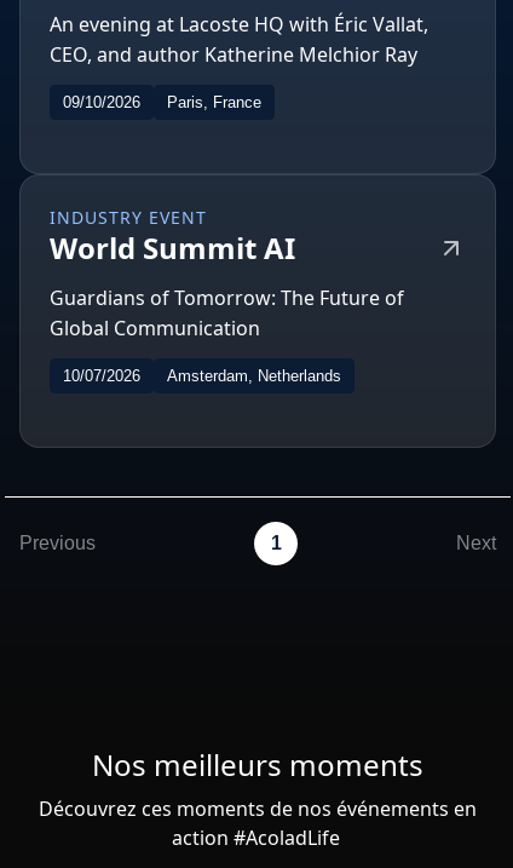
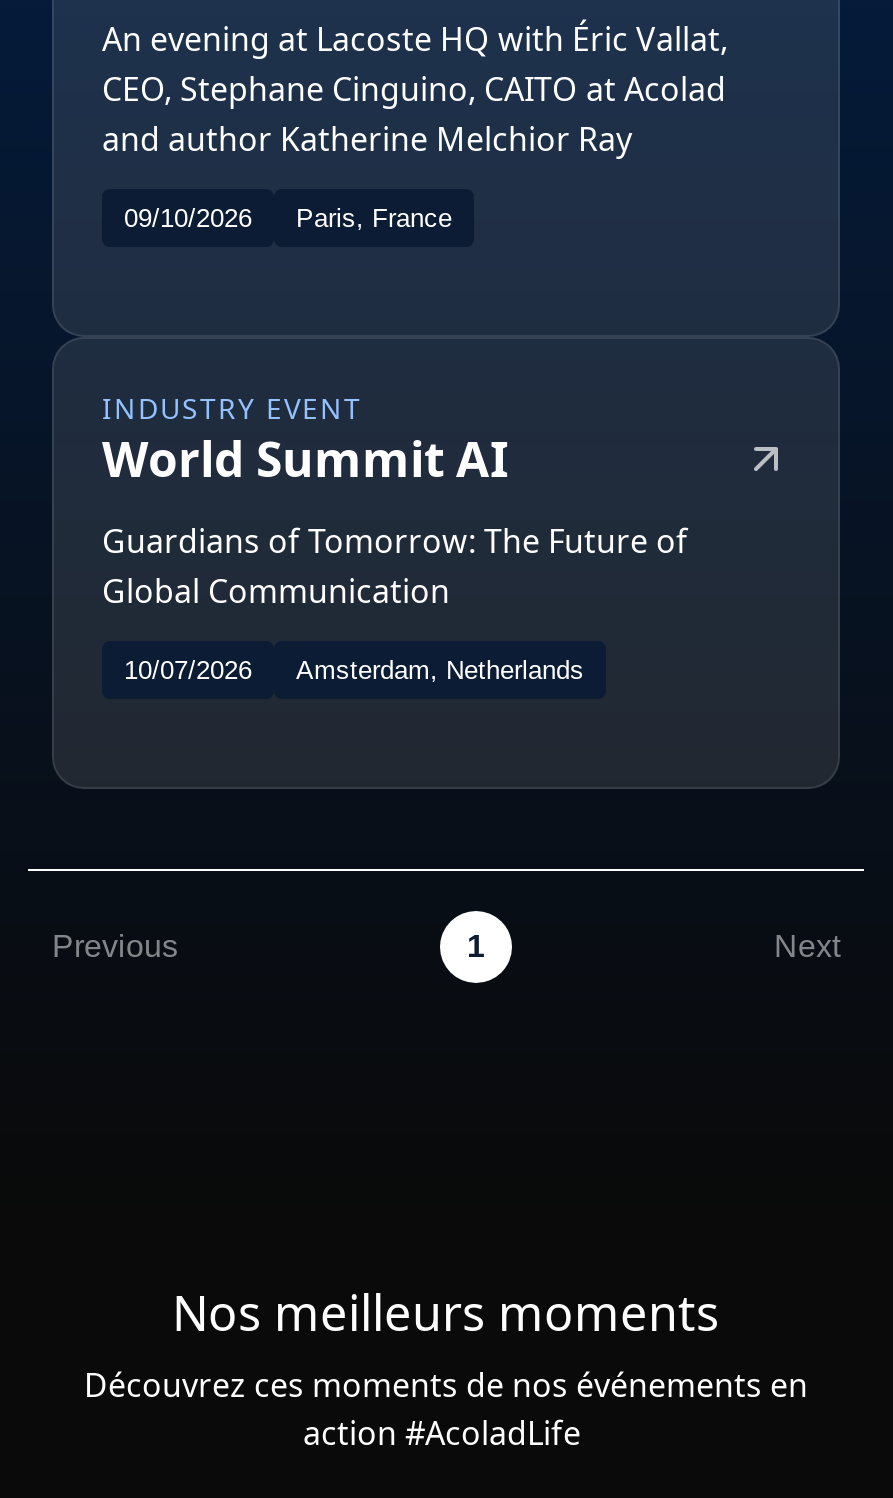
[50,41,417,68] CEO, and author Katherine Melchior Ray -> [102,67,726,161] CEO, Stephane Cinguino, CAITO at Acolad | and author Katherine Melchior Ray

